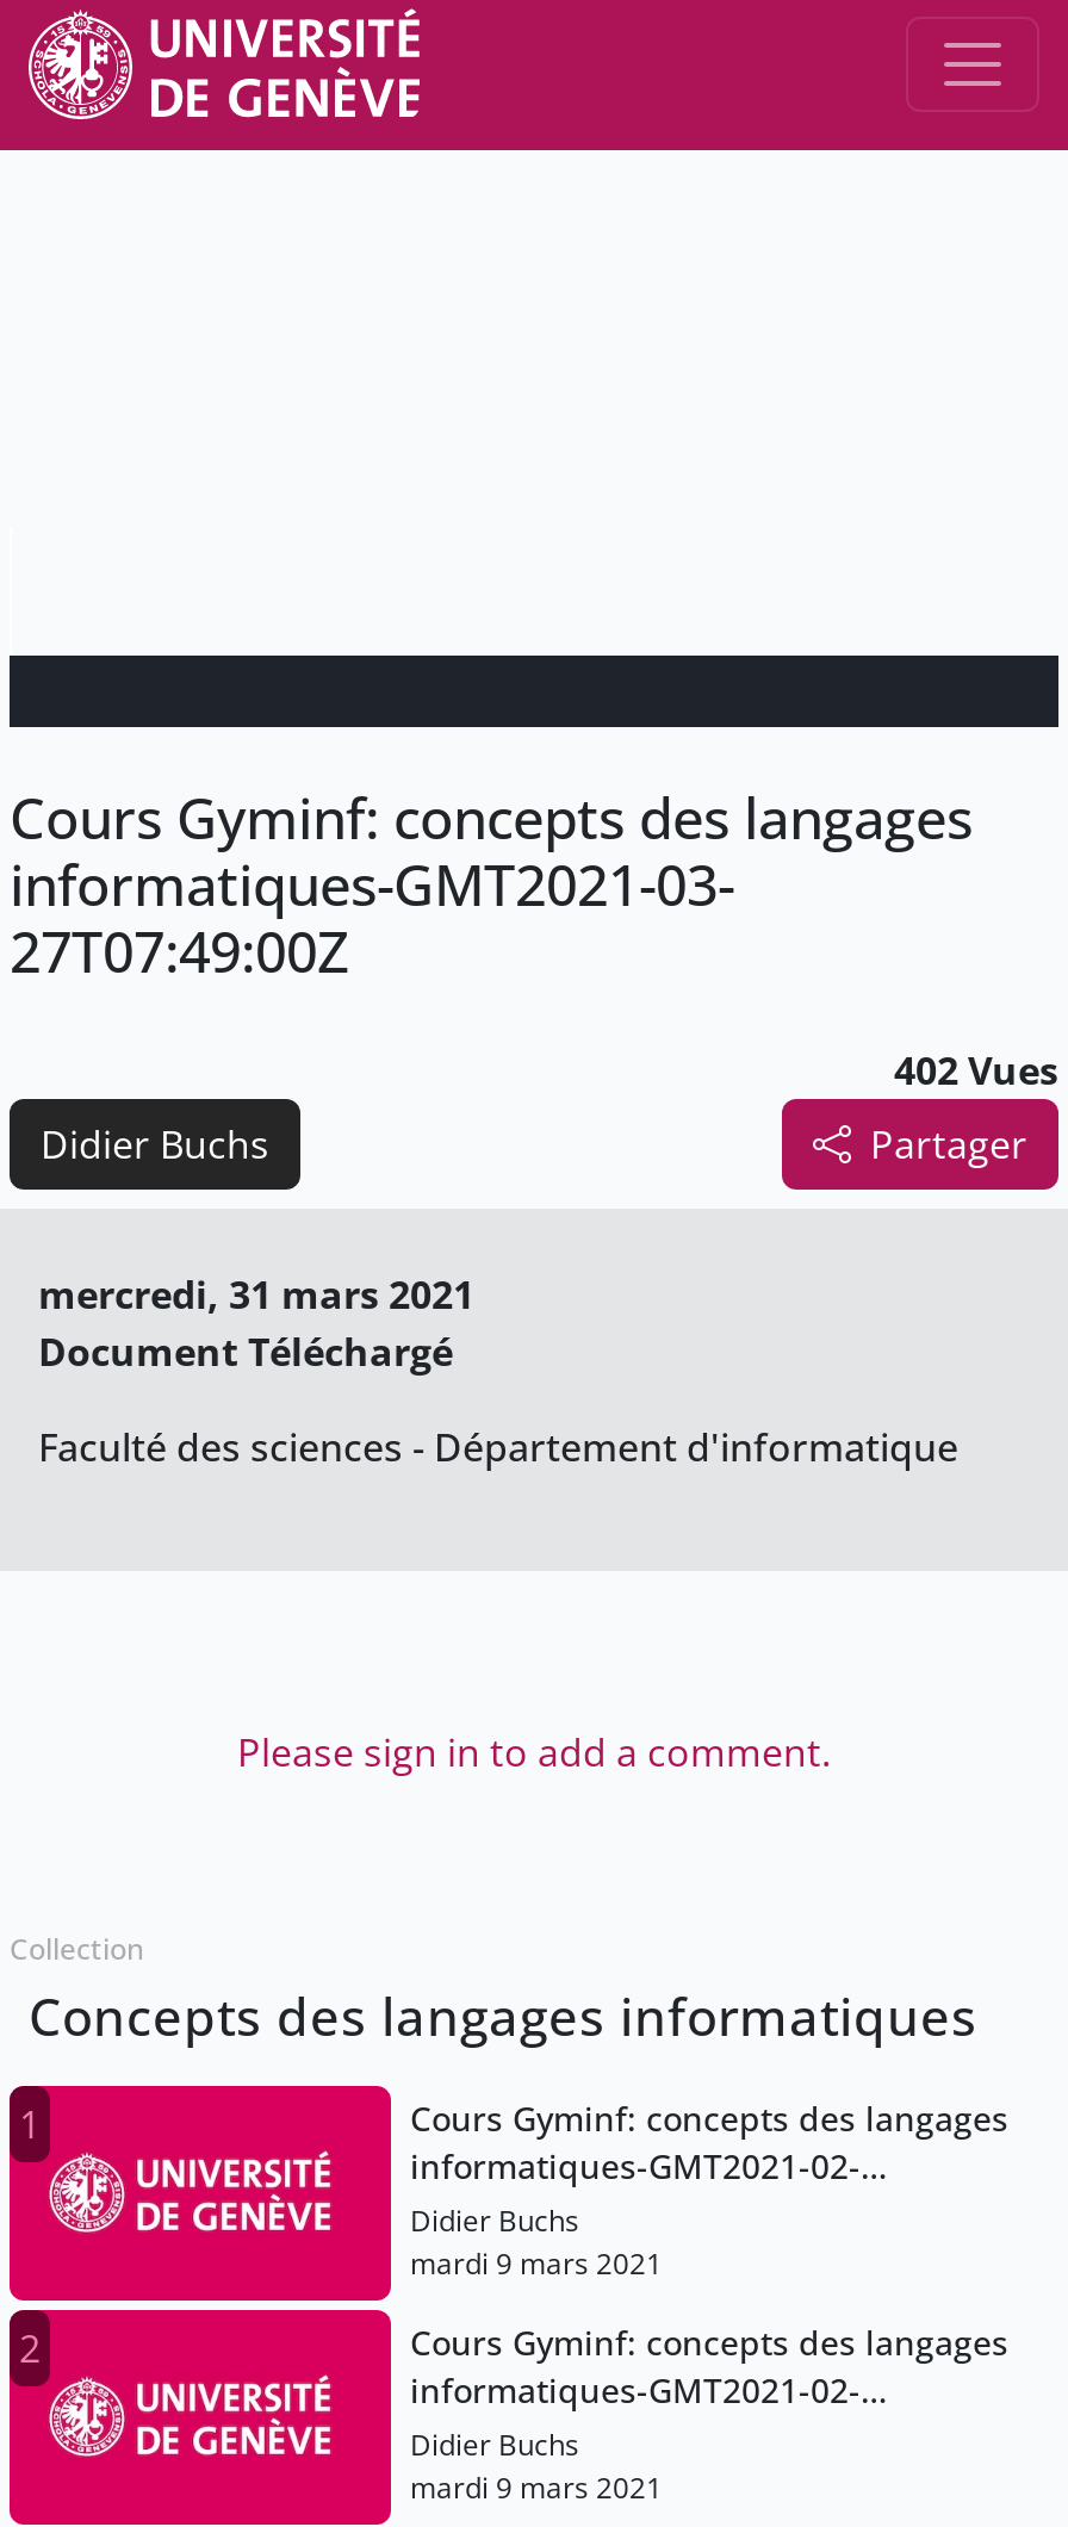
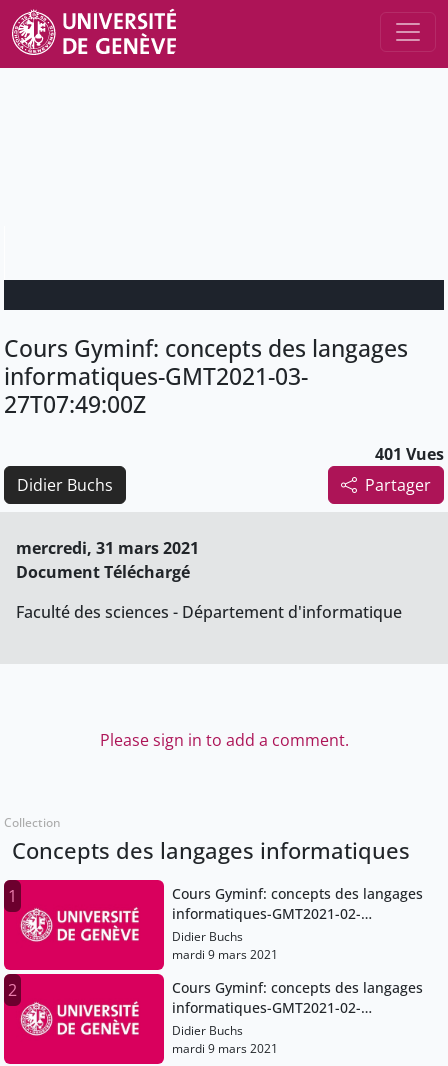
[894,1045,1058,1097] 402 Vues -> [375,443,444,465] 401 Vues

